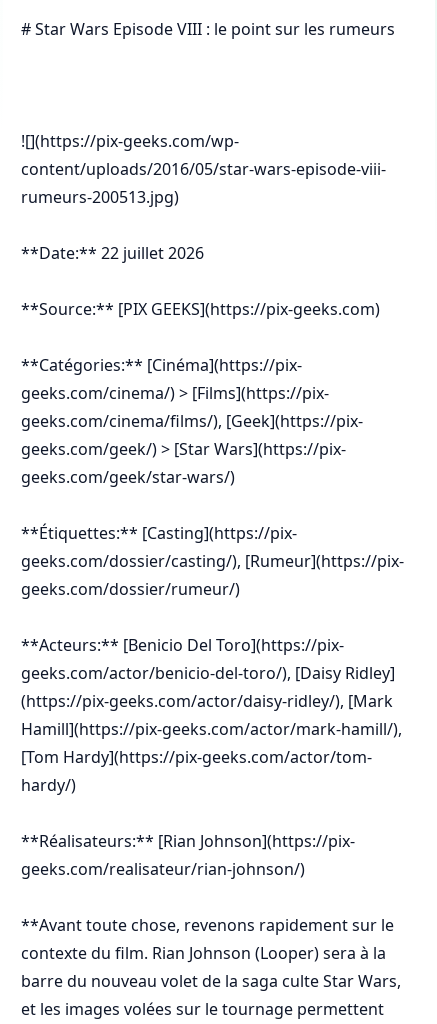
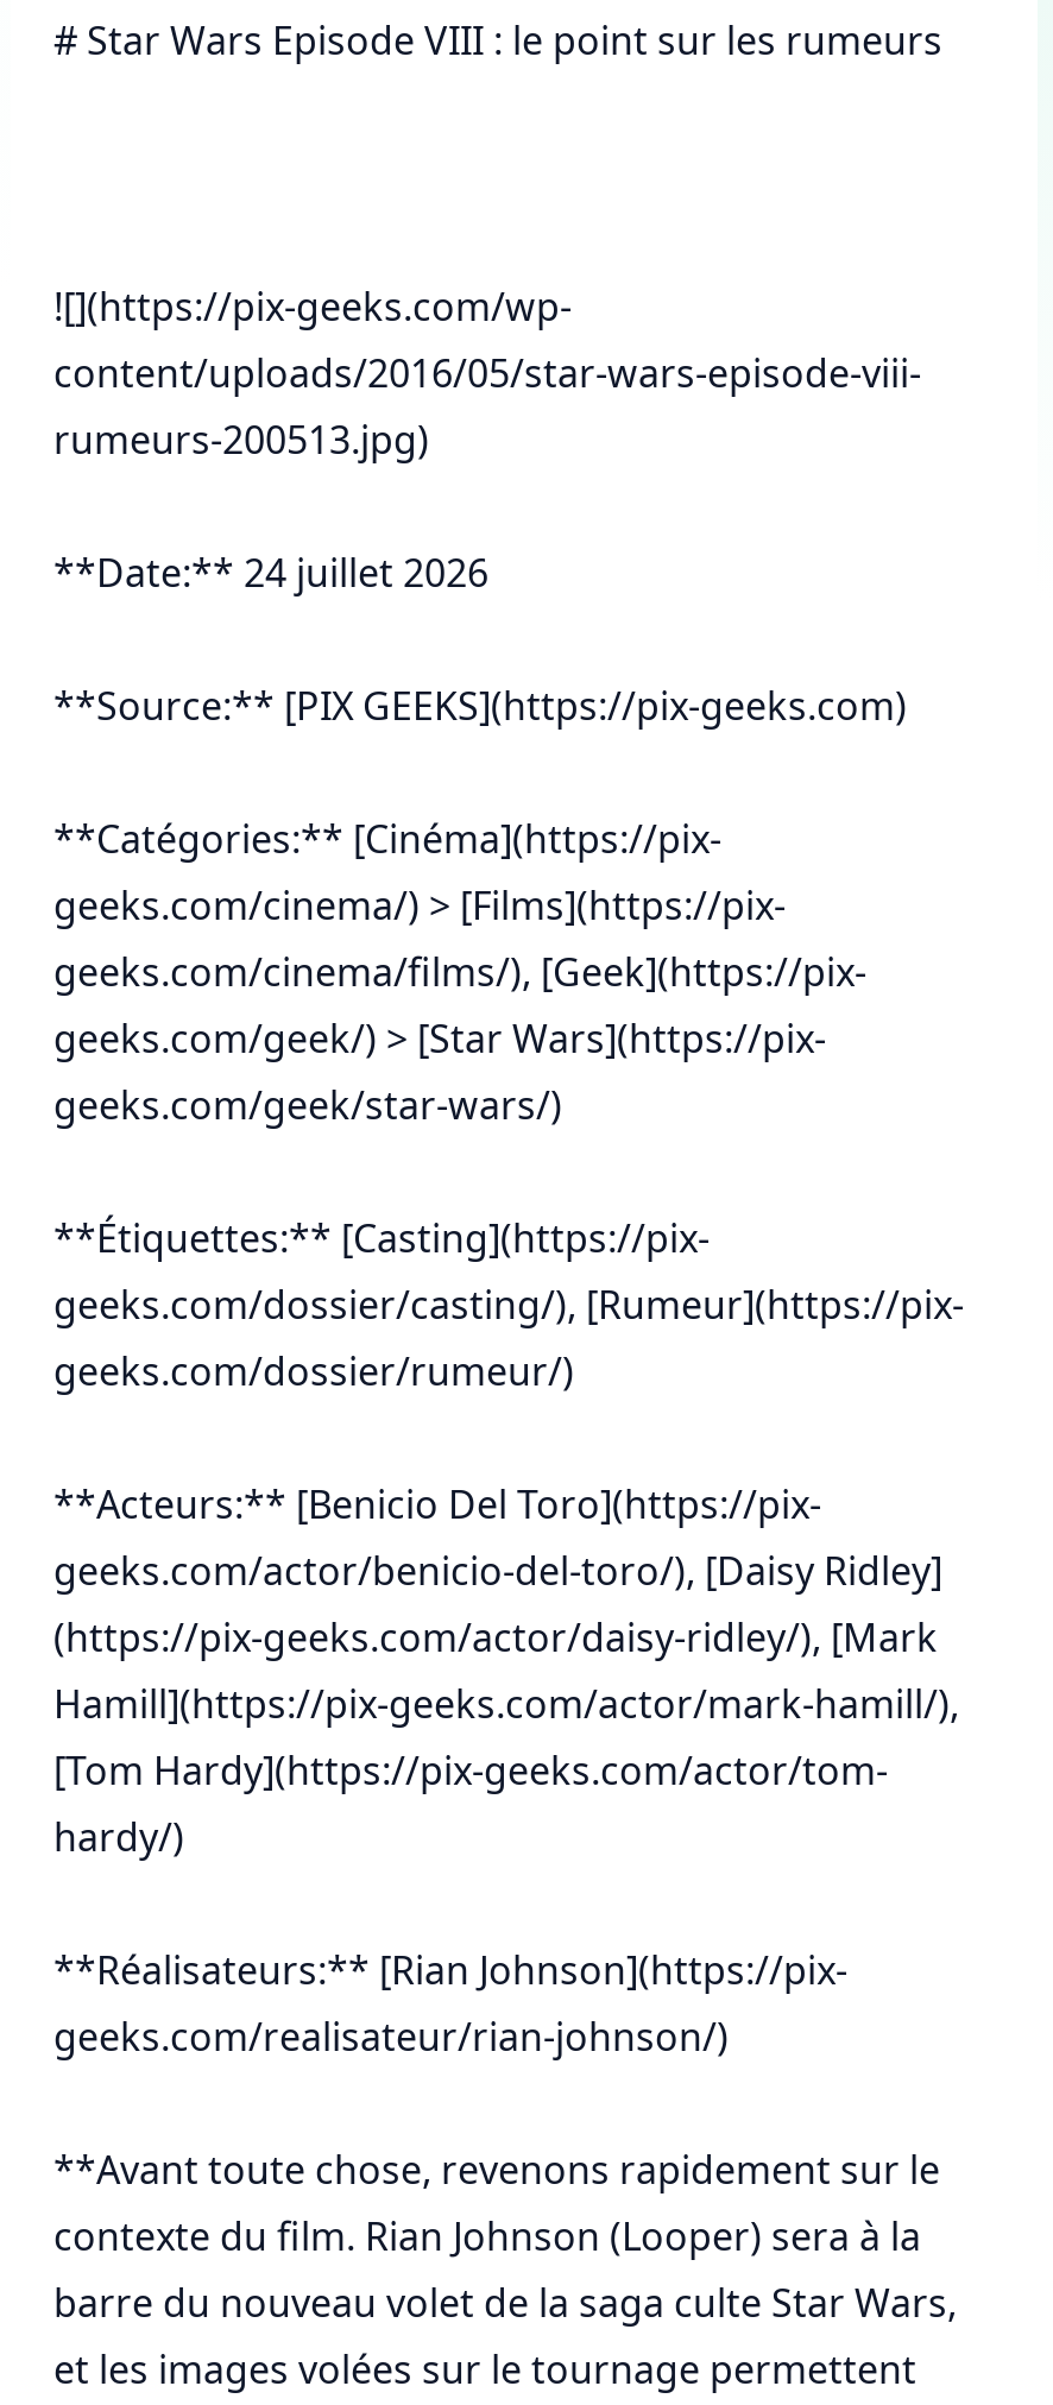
[21,242,204,264] **Date:** 22 juillet 2026 -> [53,547,488,599] **Date:** 24 juillet 2026

